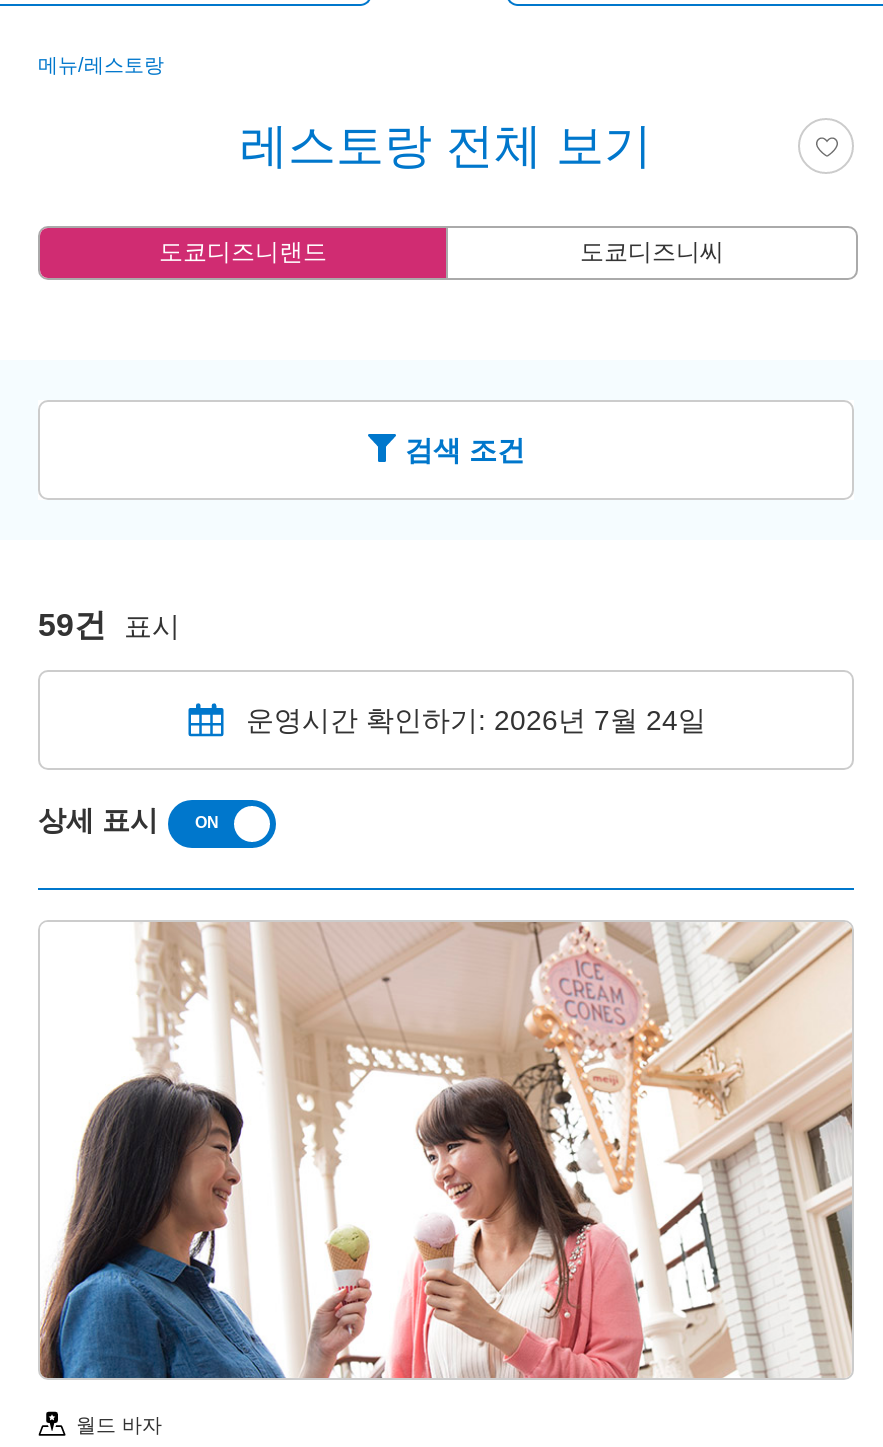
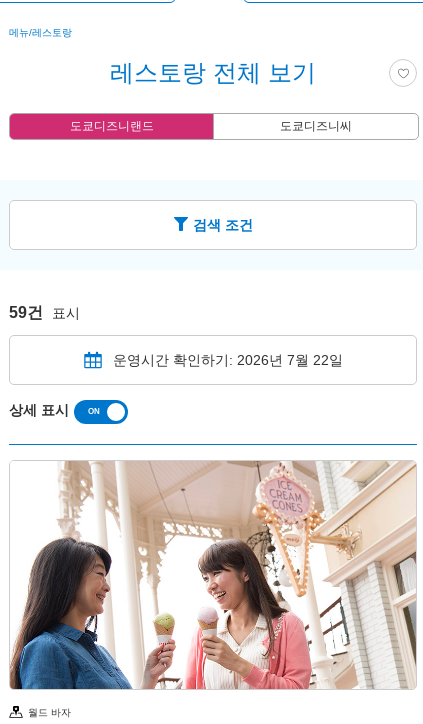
[246,703,706,735] 운영시간 확인하기: 2026년 7월 24일 -> [113,351,343,367] 운영시간 확인하기: 2026년 7월 22일

